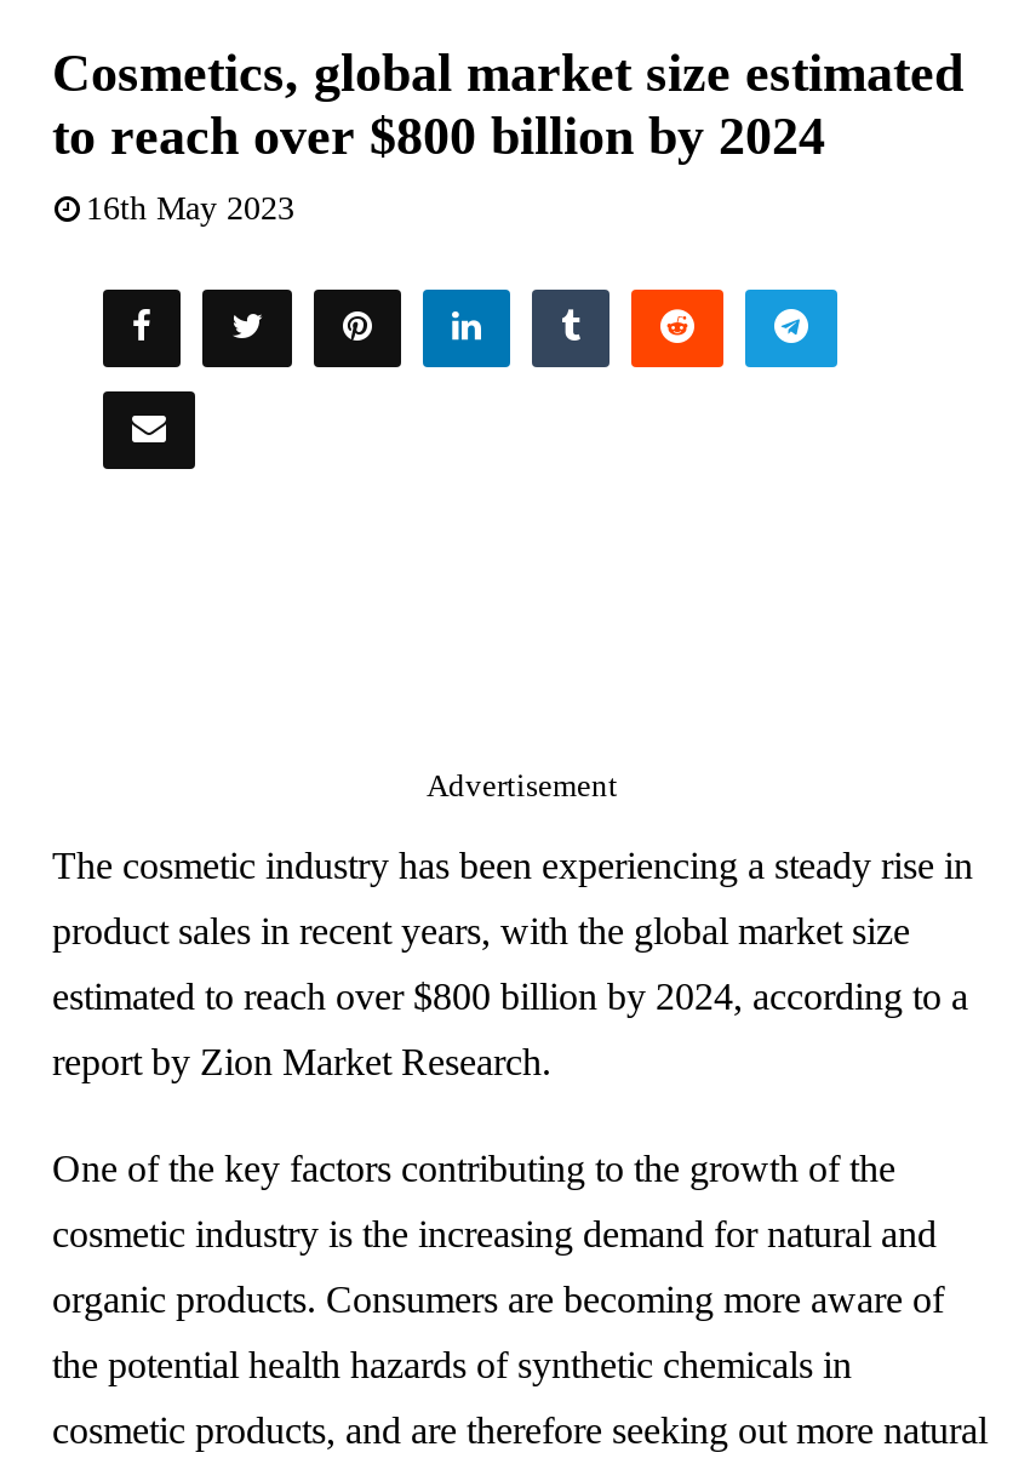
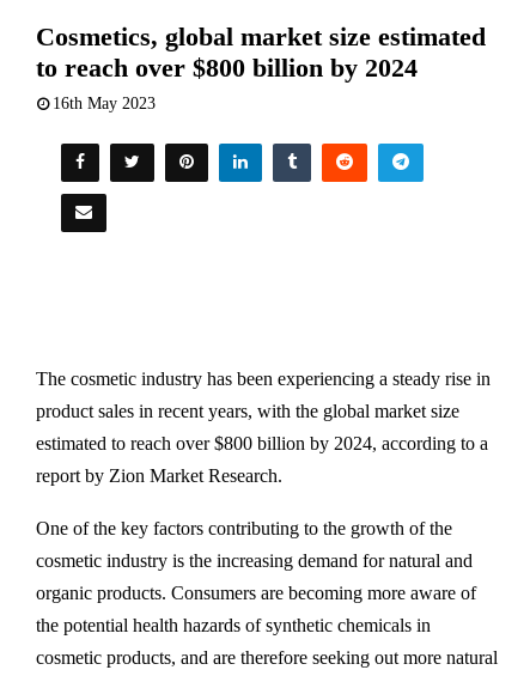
[427,770,618,804] Advertisement -> none

